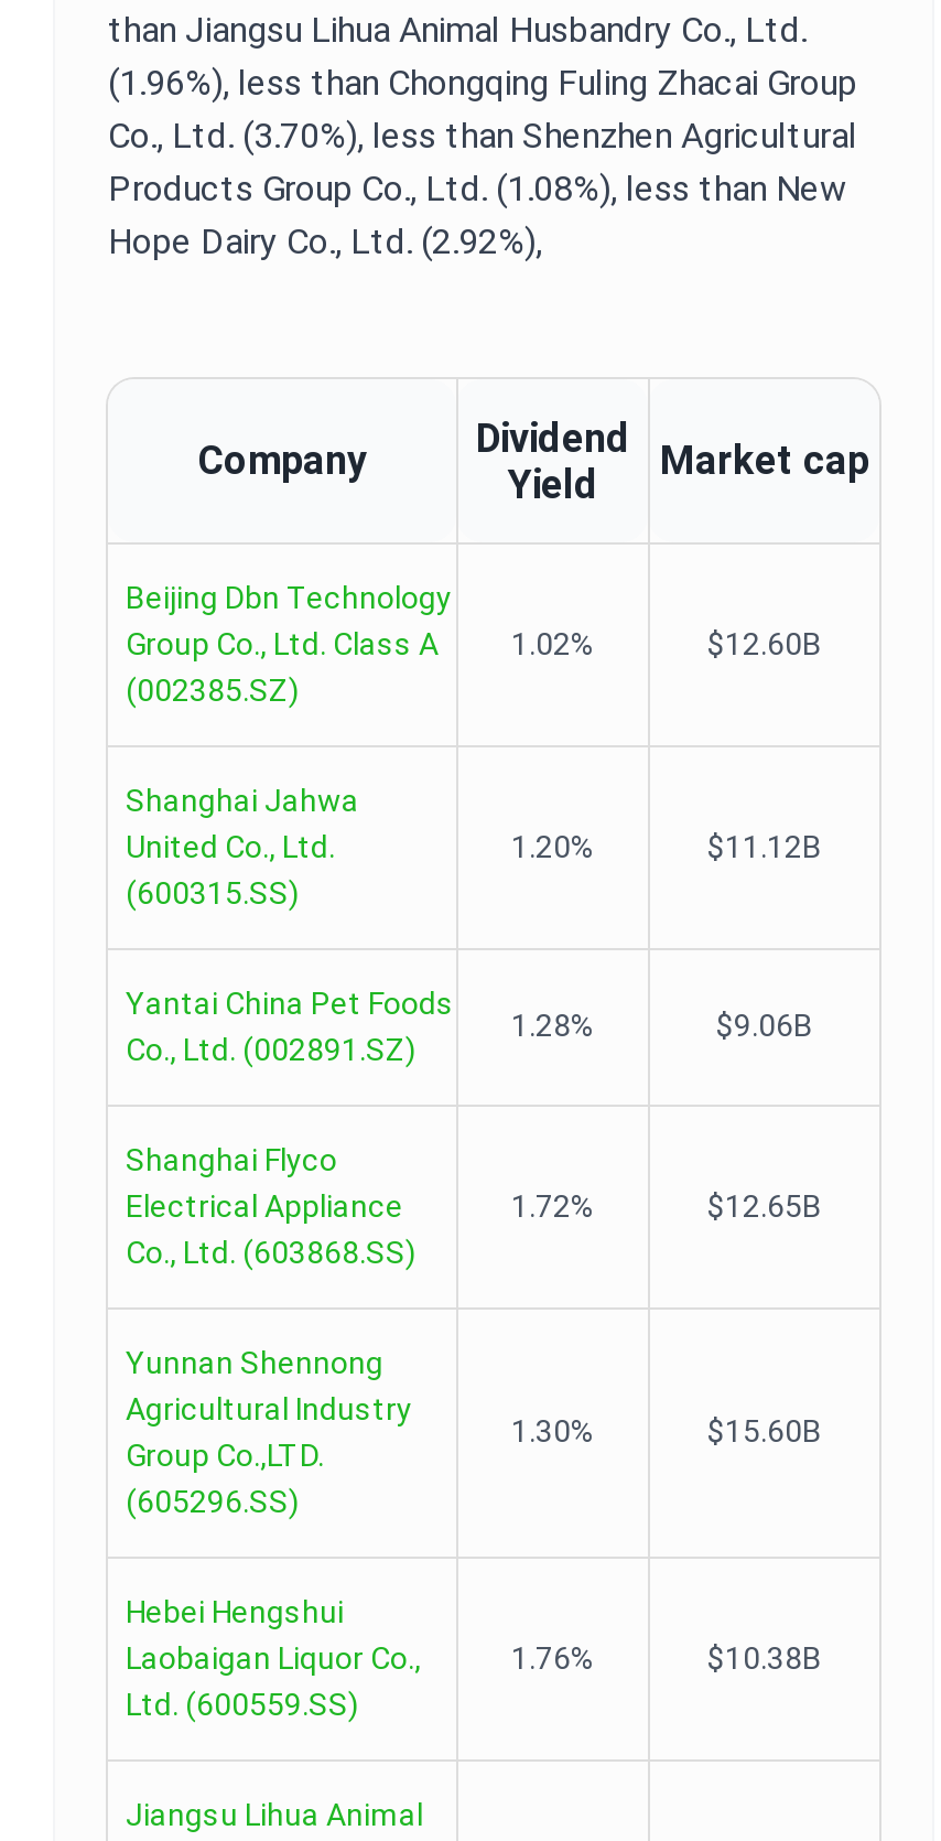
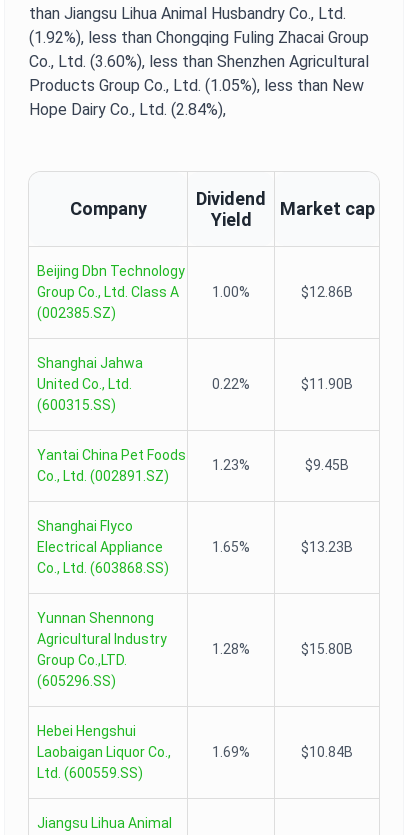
[108,62,857,104] (1.96%), less than Chongqing Fuling Zhacai Group -> [29,28,369,47] (1.92%), less than Chongqing Fuling Zhacai Group
[108,115,857,157] Co., Ltd. (3.70%), less than Shenzhen Agricultural -> [29,52,369,71] Co., Ltd. (3.60%), less than Shenzhen Agricultural
[108,168,846,209] Products Group Co., Ltd. (1.08%), less than New -> [29,76,364,95] Products Group Co., Ltd. (1.05%), less than New
[108,220,542,262] Hope Dairy Co., Ltd. (2.92%), -> [29,100,226,119] Hope Dairy Co., Ltd. (2.84%),
[511,626,822,661] 1.02% | $12.60B -> [212,284,353,300] 1.00% | $12.86B
[511,829,822,864] 1.20% | $11.12B -> [212,376,353,392] 0.22% | $11.90B
[511,1008,813,1043] 1.28% | $9.06B -> [212,457,349,473] 1.23% | $9.45B
[511,1188,822,1224] 1.72% | $12.65B -> [212,539,353,555] 1.65% | $13.23B
[511,1413,822,1449] 1.30% | $15.60B -> [212,641,353,657] 1.28% | $15.80B
[511,1640,822,1676] 1.76% | $10.38B -> [212,744,353,760] 1.69% | $10.84B

